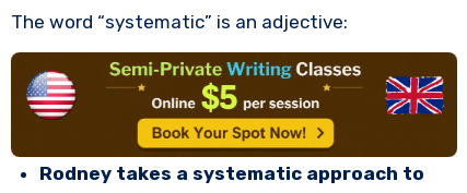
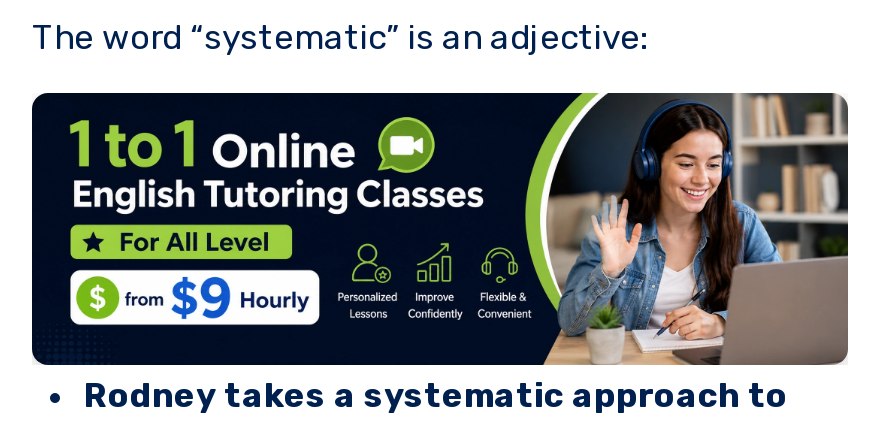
[11,51,457,158] [image] -> [32,90,850,368] [image]

